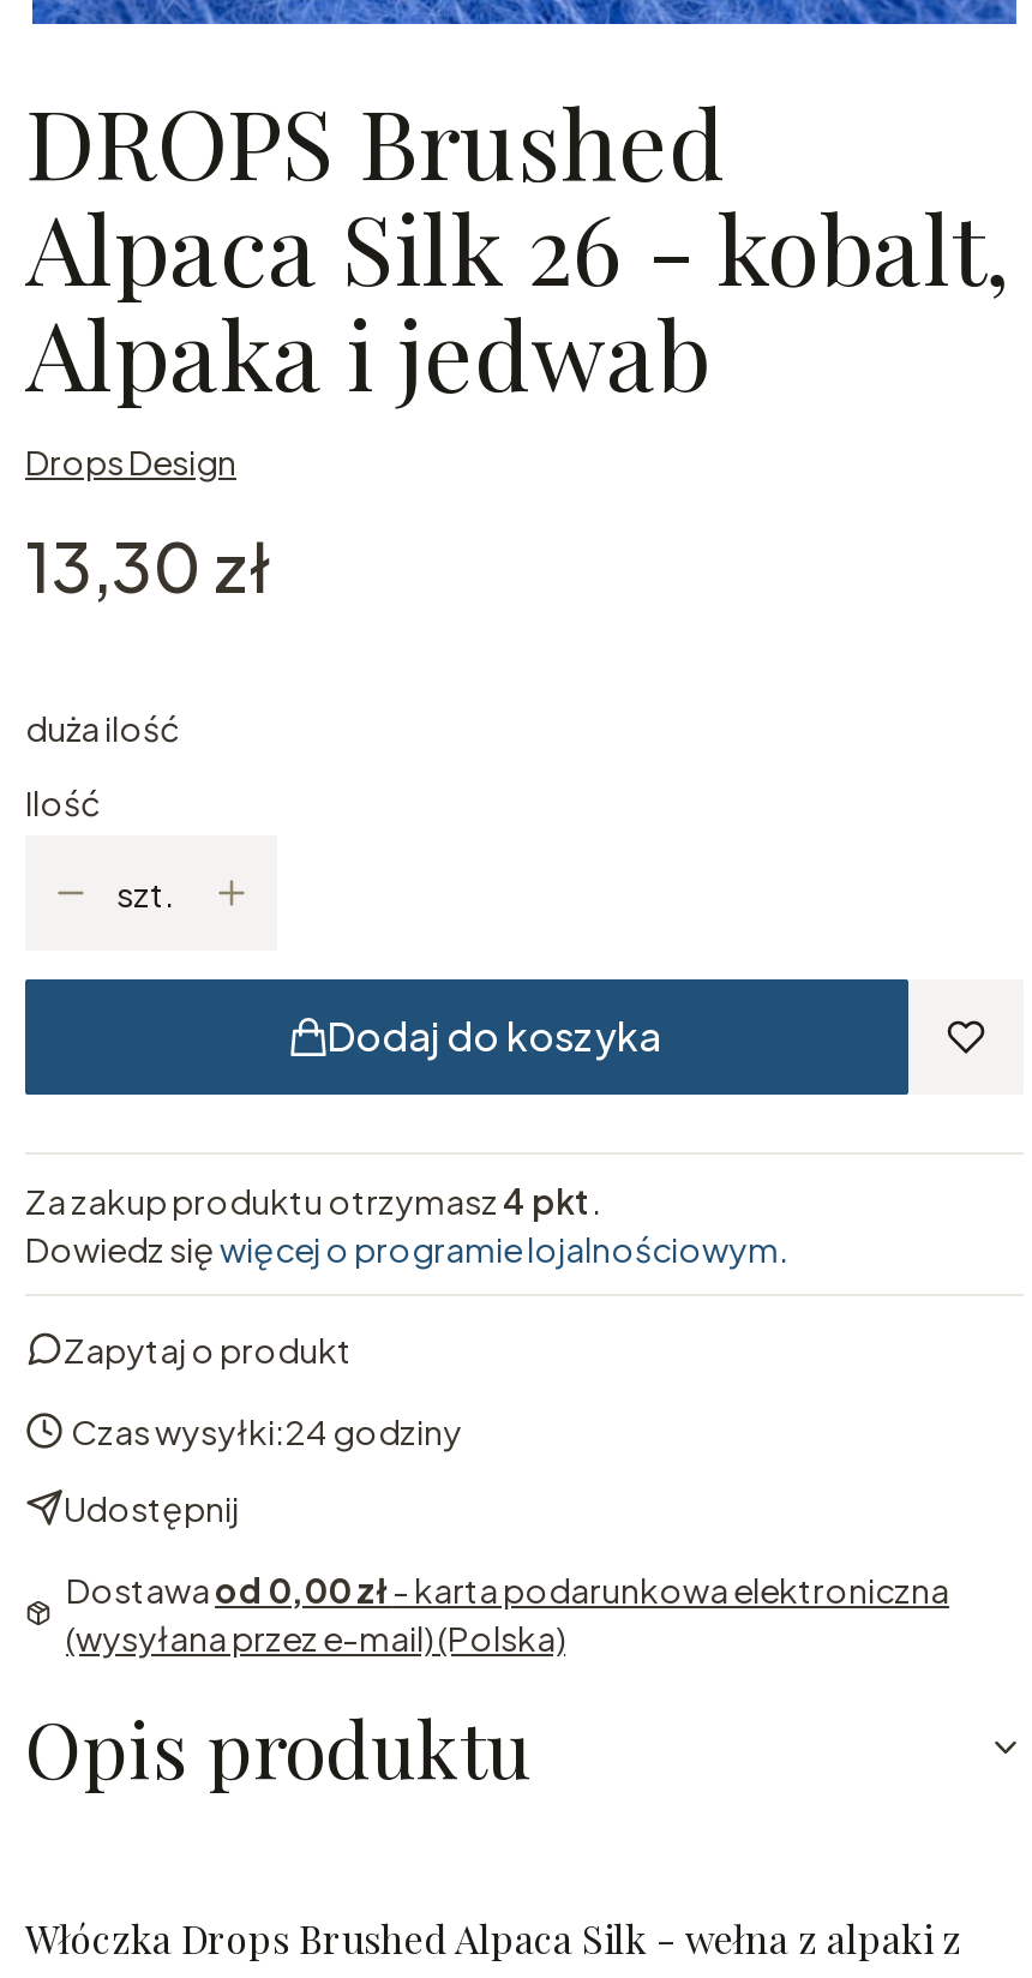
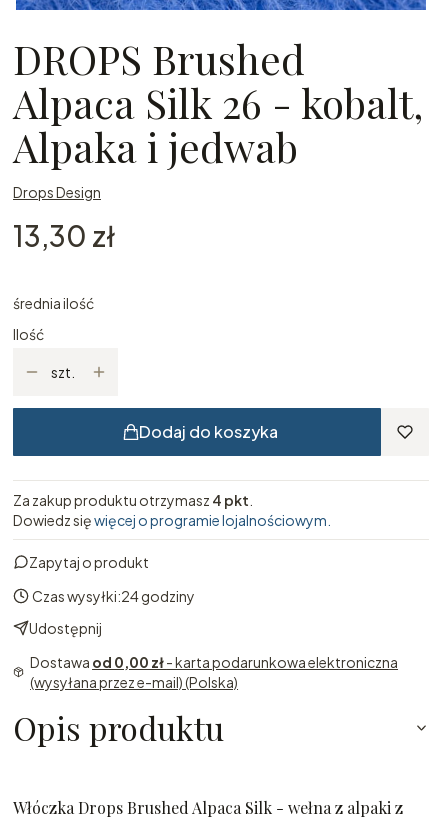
[25,706,179,749] duża ilość -> [13,294,94,312] średnia ilość

